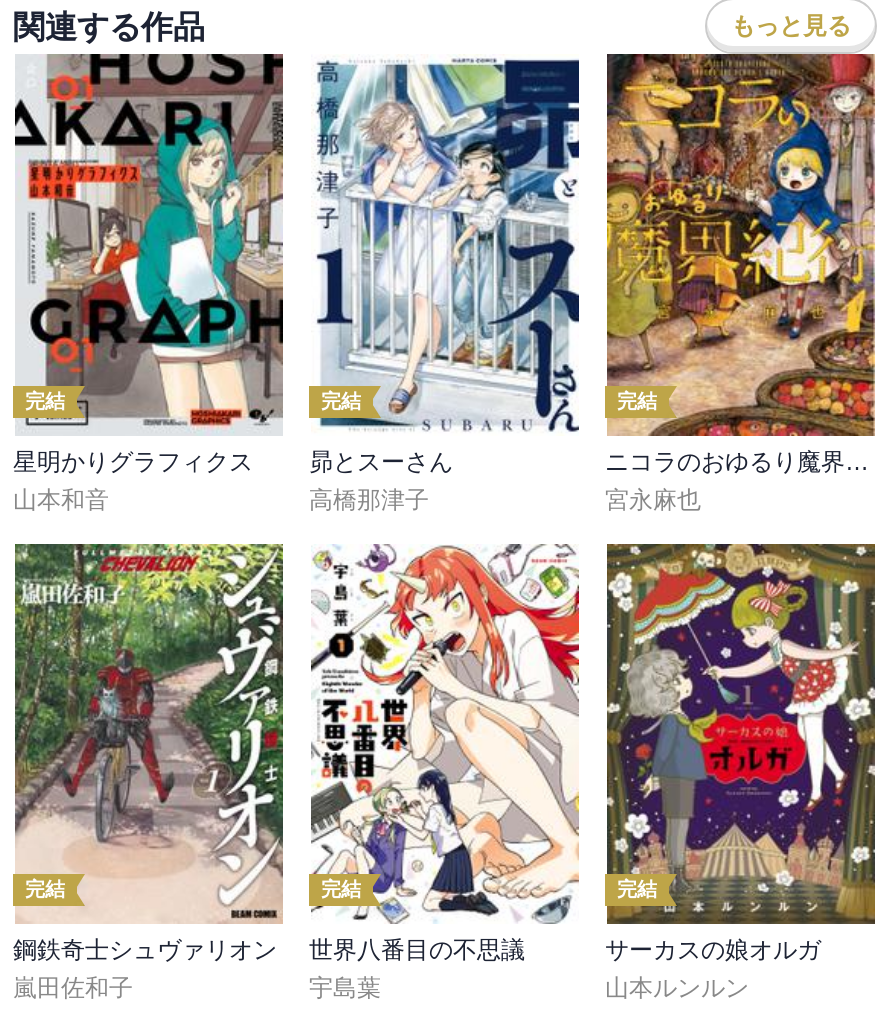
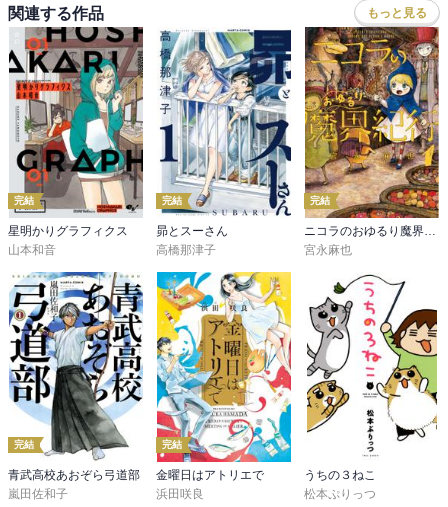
[13,542,285,964] [image] | 鋼鉄奇士シュヴァリオン -> [8,271,144,482] [image] | 青武高校あおぞら弓道部
[309,542,581,1002] [image] | 世界八番目の不思議 | 宇島葉 -> [156,271,292,501] [image] | 金曜日はアトリエで | 浜田咲良
[605,542,877,1002] [image] | 完結 | サーカスの娘オルガ | 山本ルンルン -> [304,272,439,501] [image] | うちの３ねこ | 松本ぷりっつ

